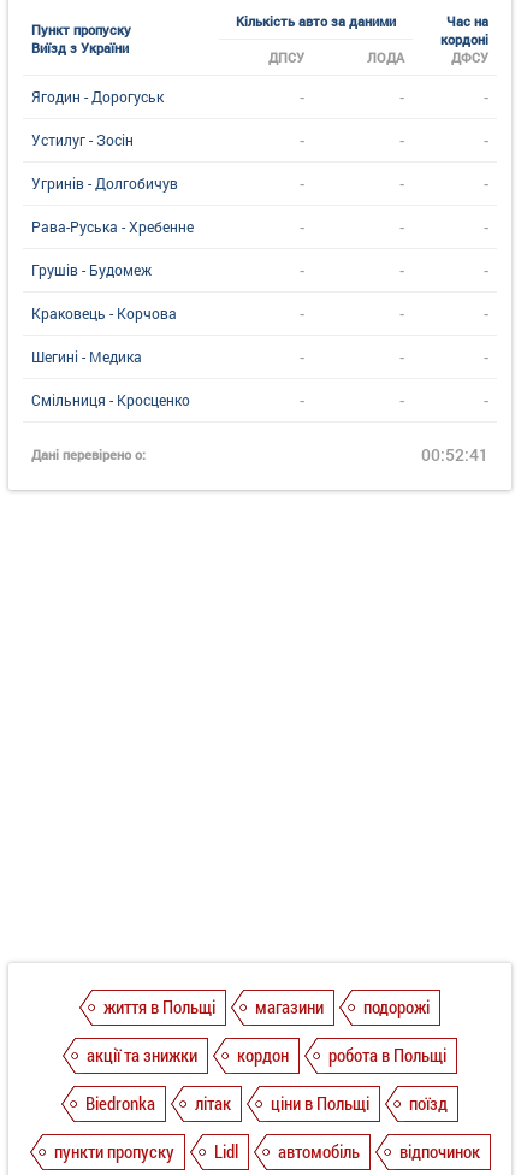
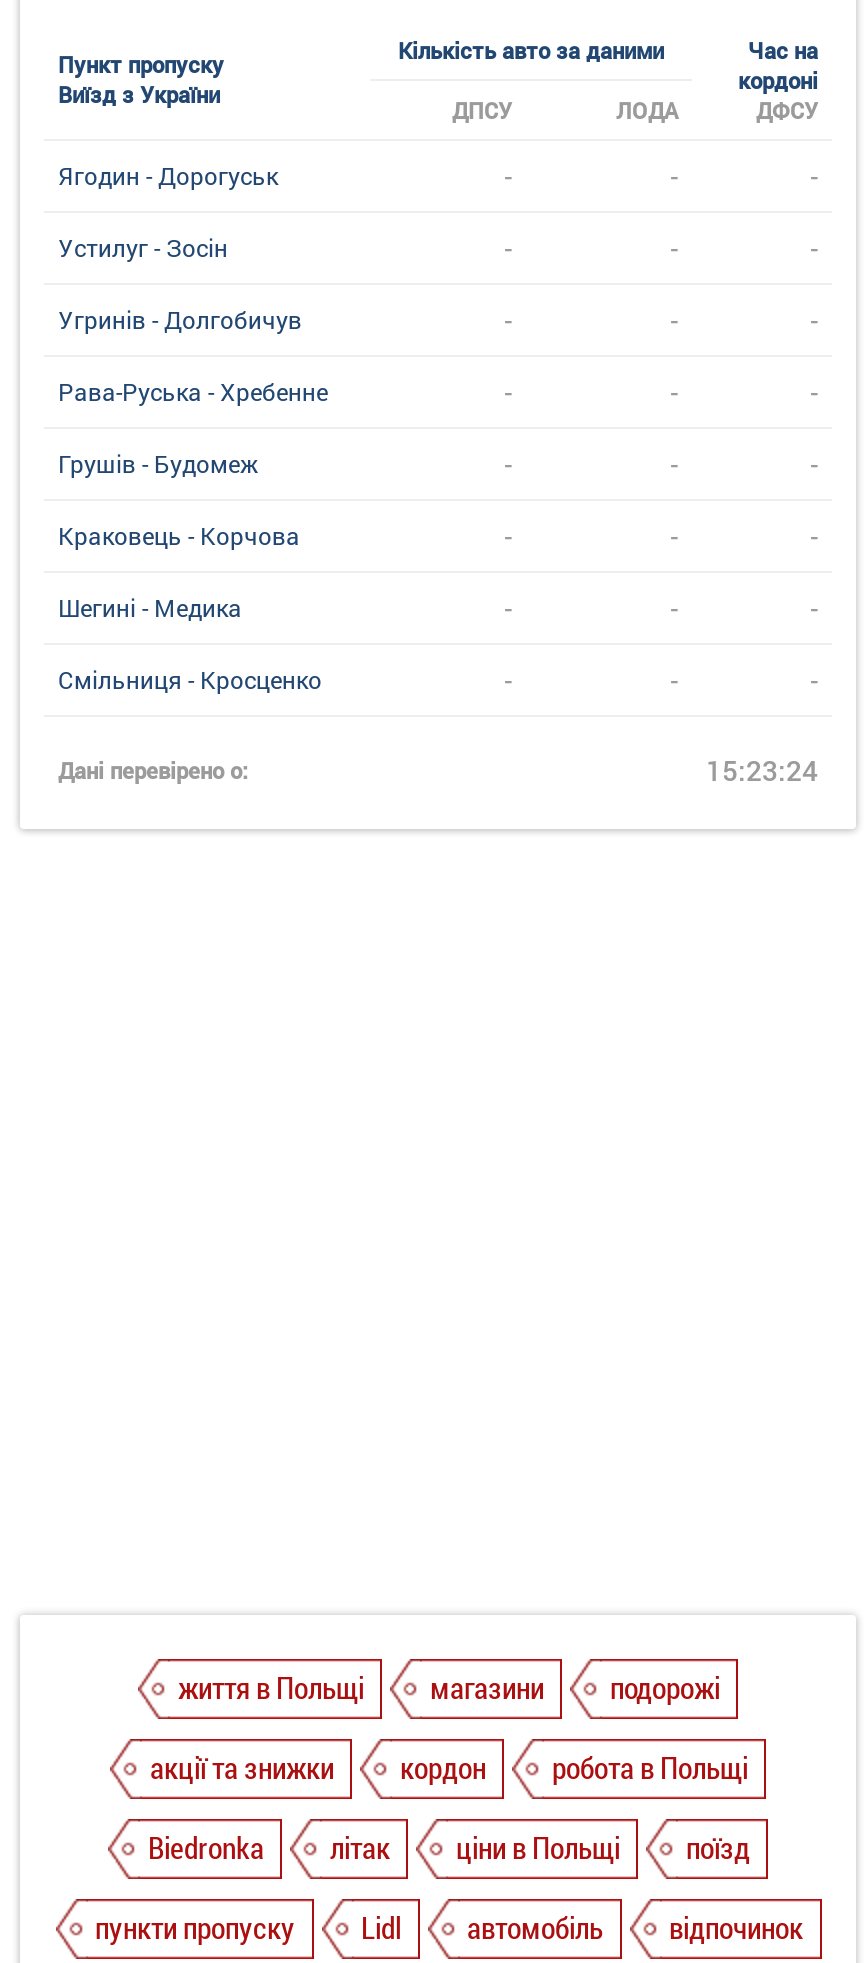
[421,443,488,466] 00:52:41 -> [706,750,818,788] 15:23:24

